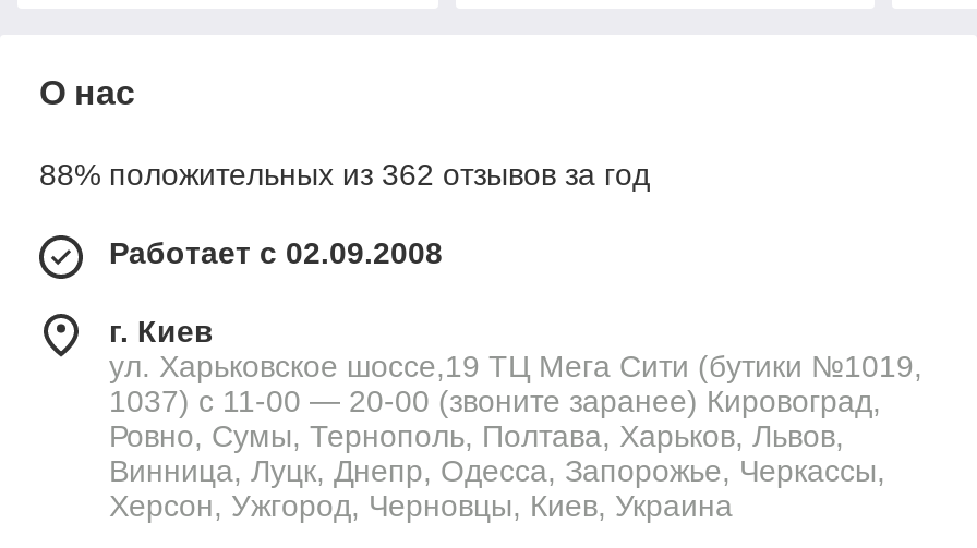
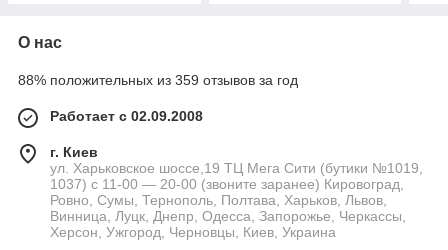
[39,158,650,193] 88% положительных из 362 отзывов за год -> [18,72,298,88] 88% положительных из 359 отзывов за год

